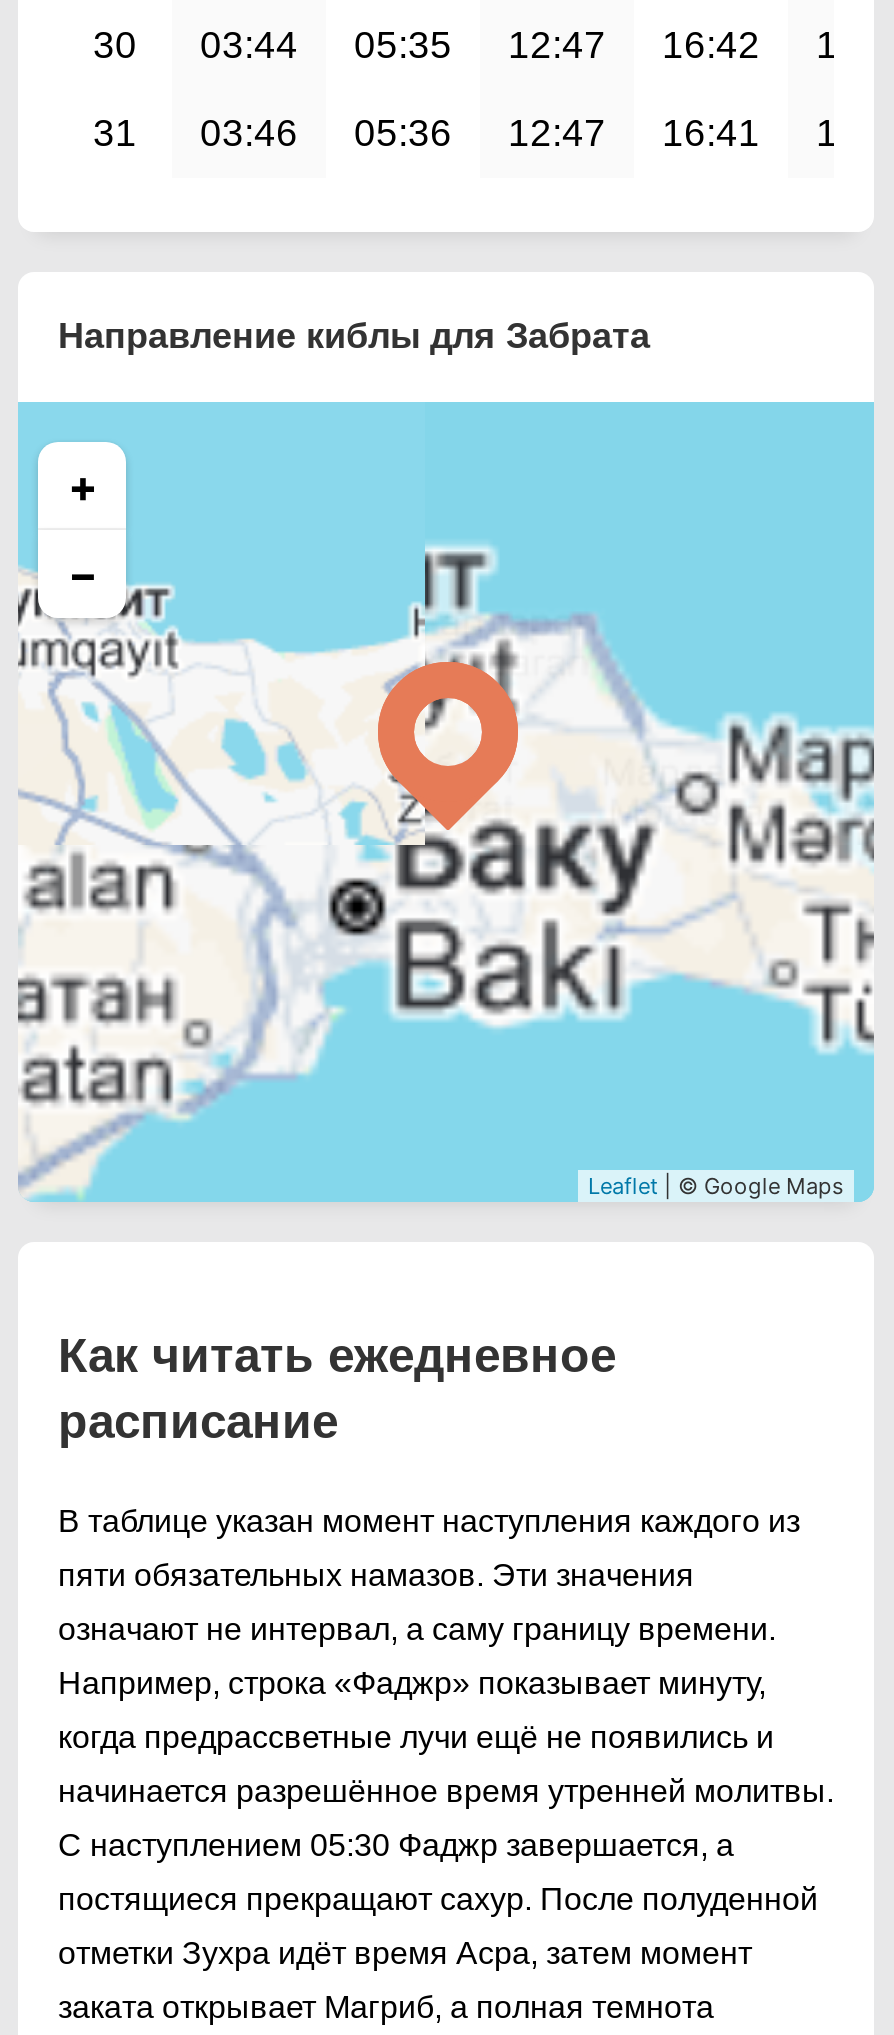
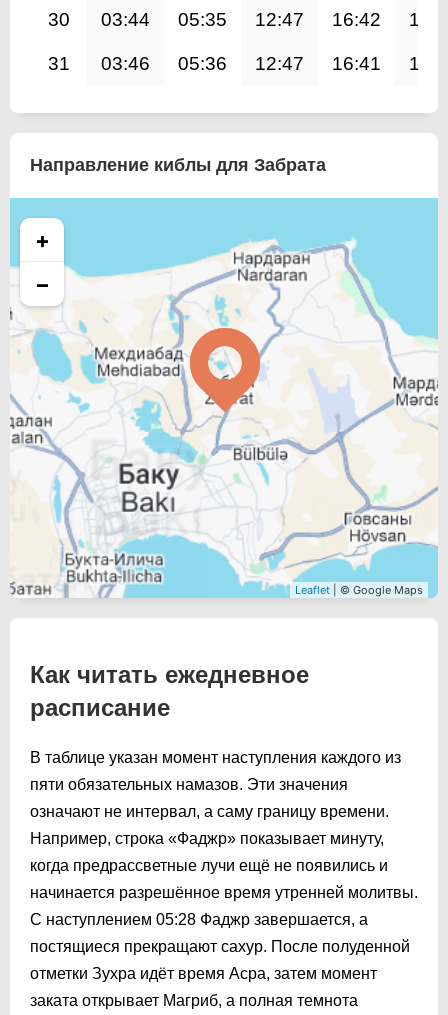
[16,482,876,1204] [image] -> [9,236,439,598] [image]
[58,1827,734,1861] С наступлением 05:30 Фаджр завершается, а -> [30,911,368,928] С наступлением 05:28 Фаджр завершается, а

